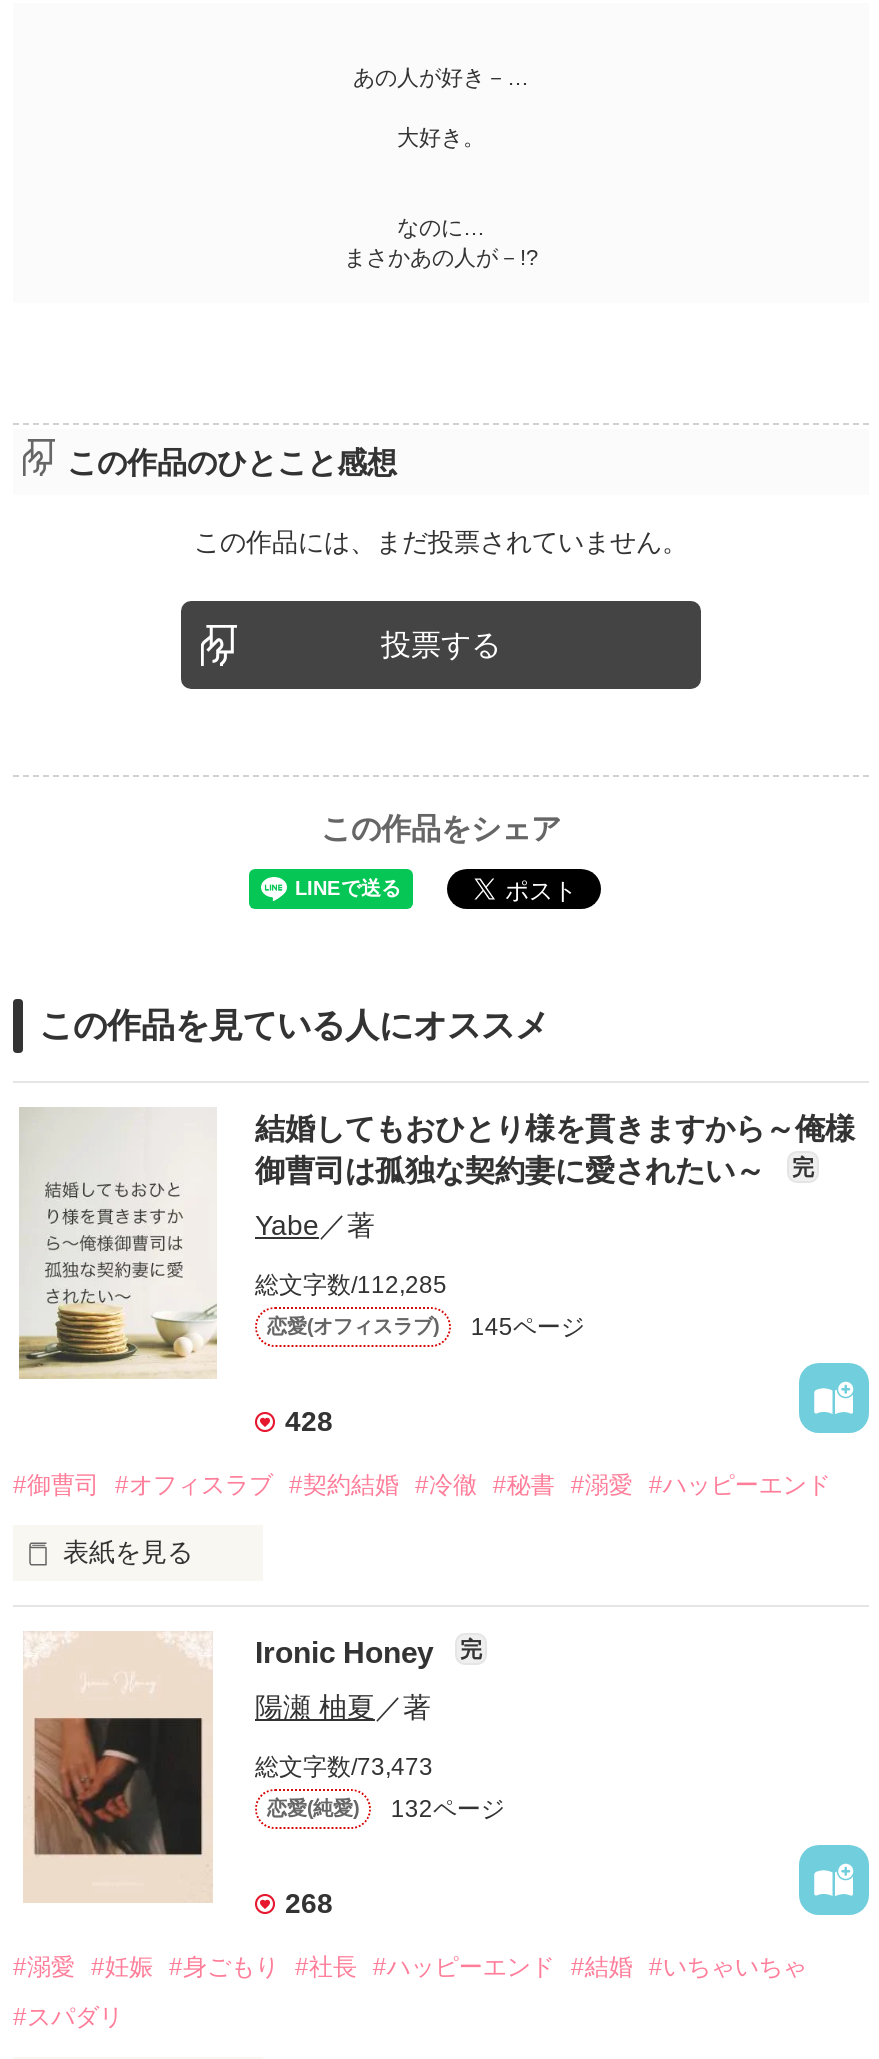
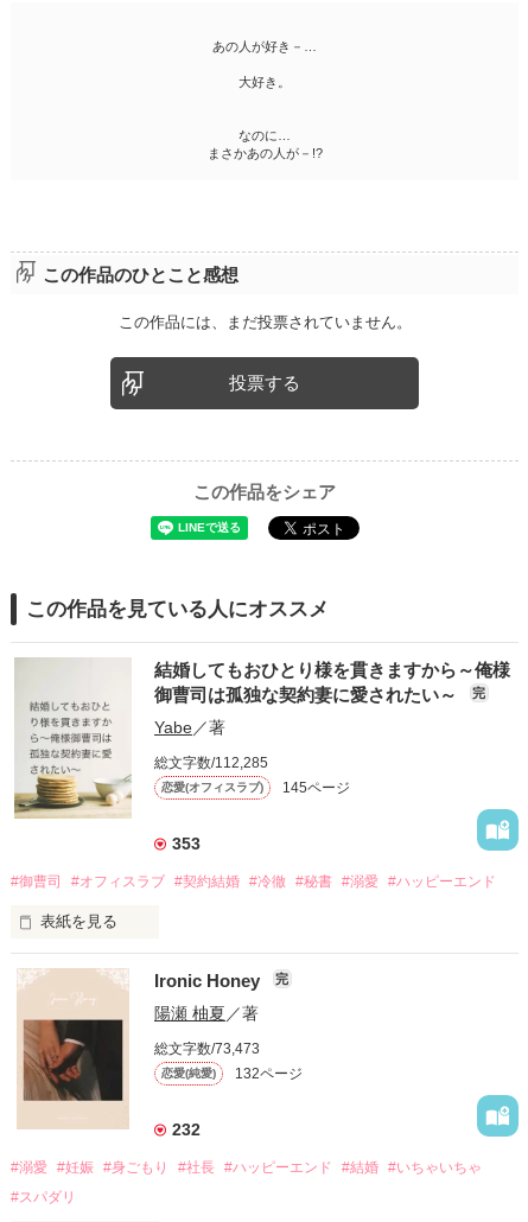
[285,1405,333,1437] 428 -> [172,834,200,853] 353
[285,1887,333,1919] 268 -> [172,1120,200,1139] 232

